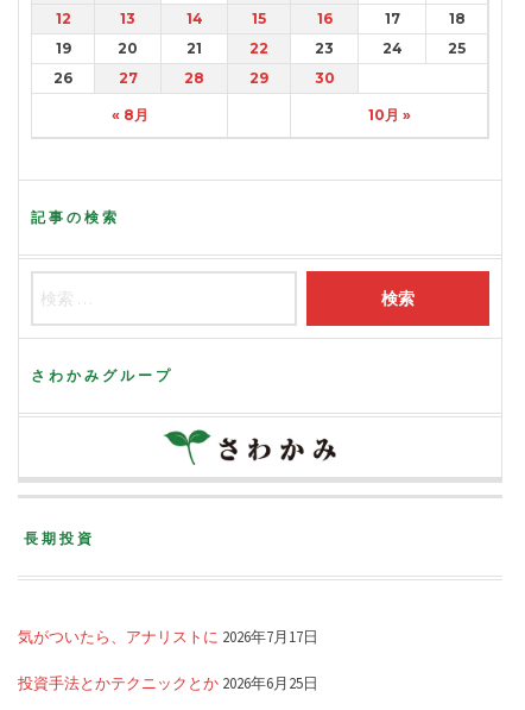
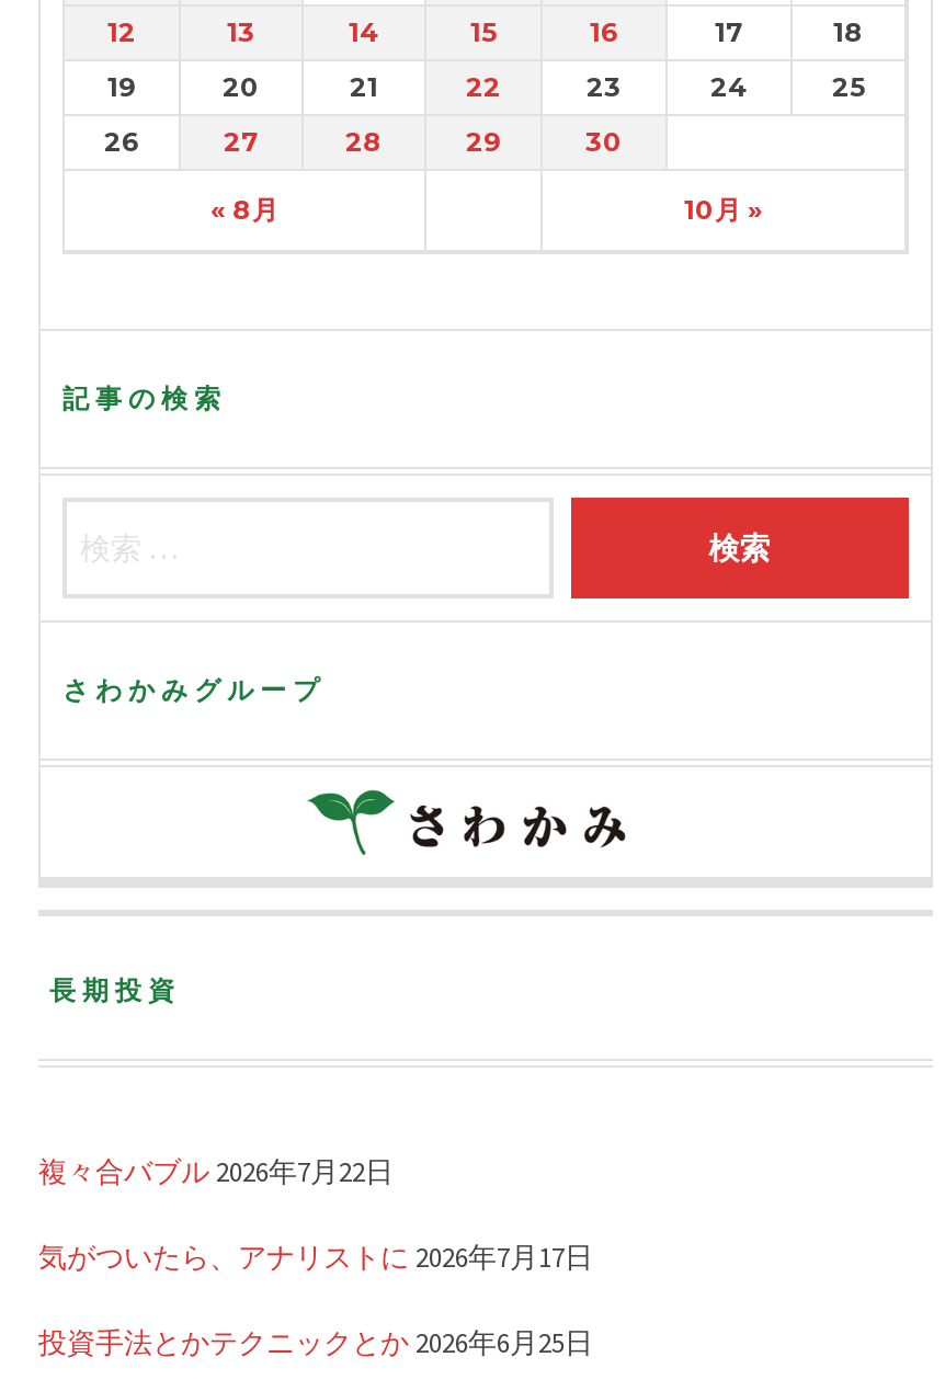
none -> [38,1153,394,1188] 複々合バブル2026年7月22日

